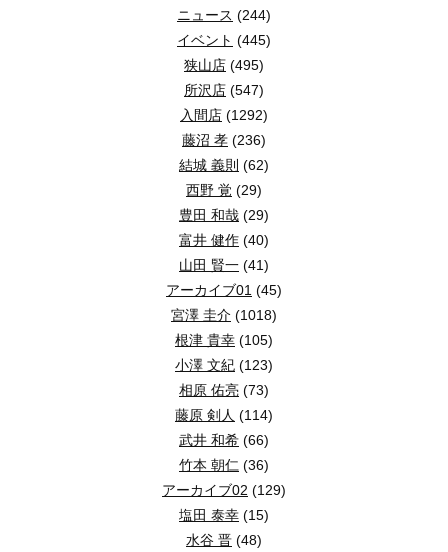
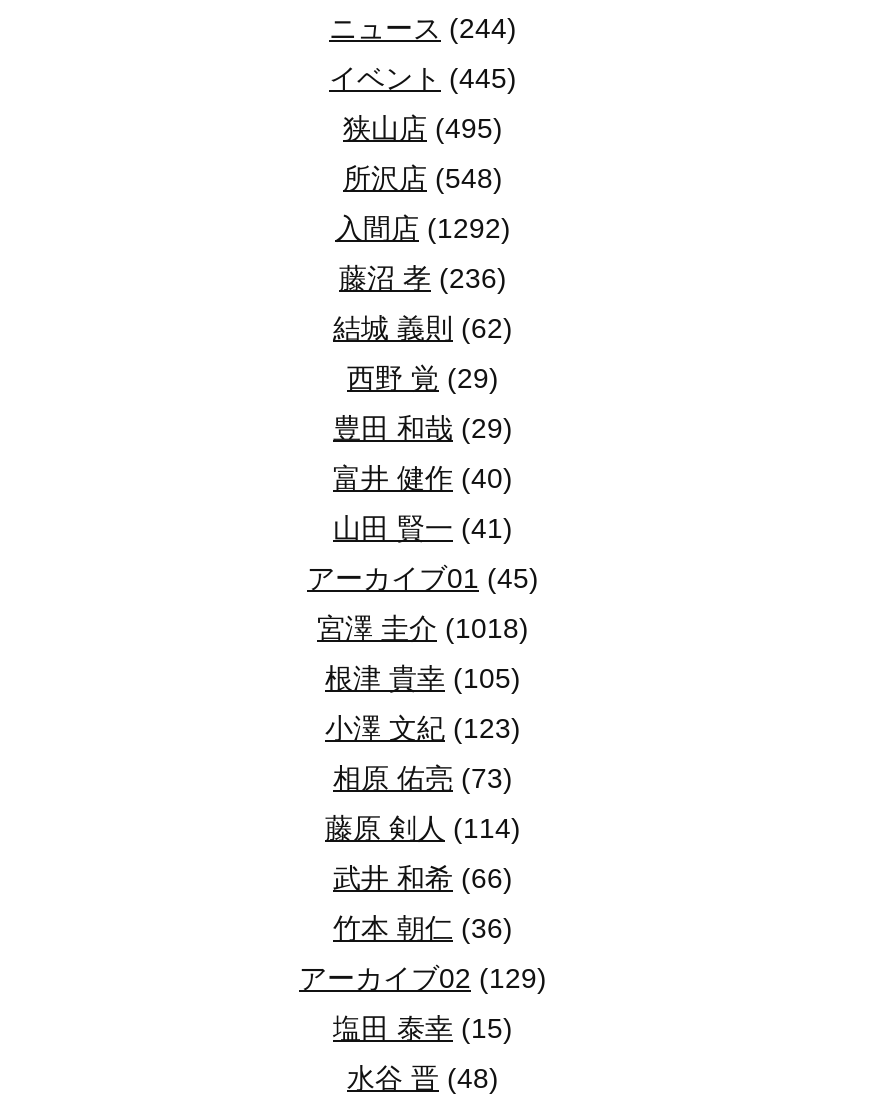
[184,82,264,98] 所沢店(547) -> [343,161,503,193] 所沢店(548)

